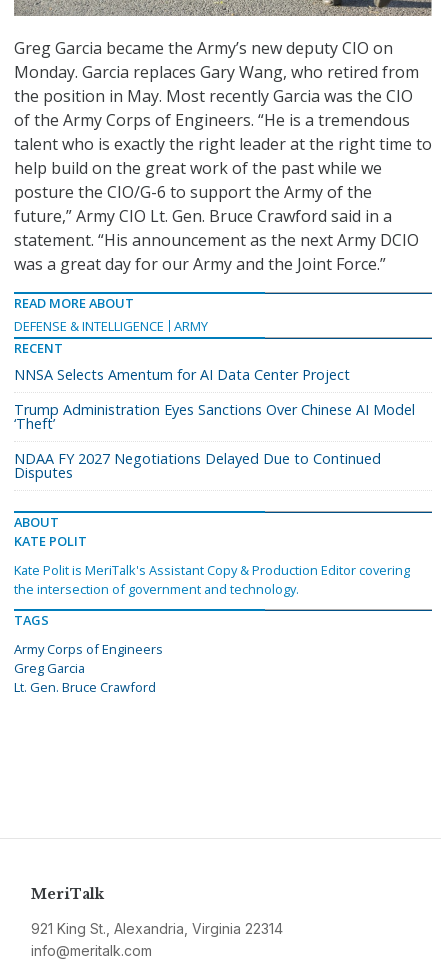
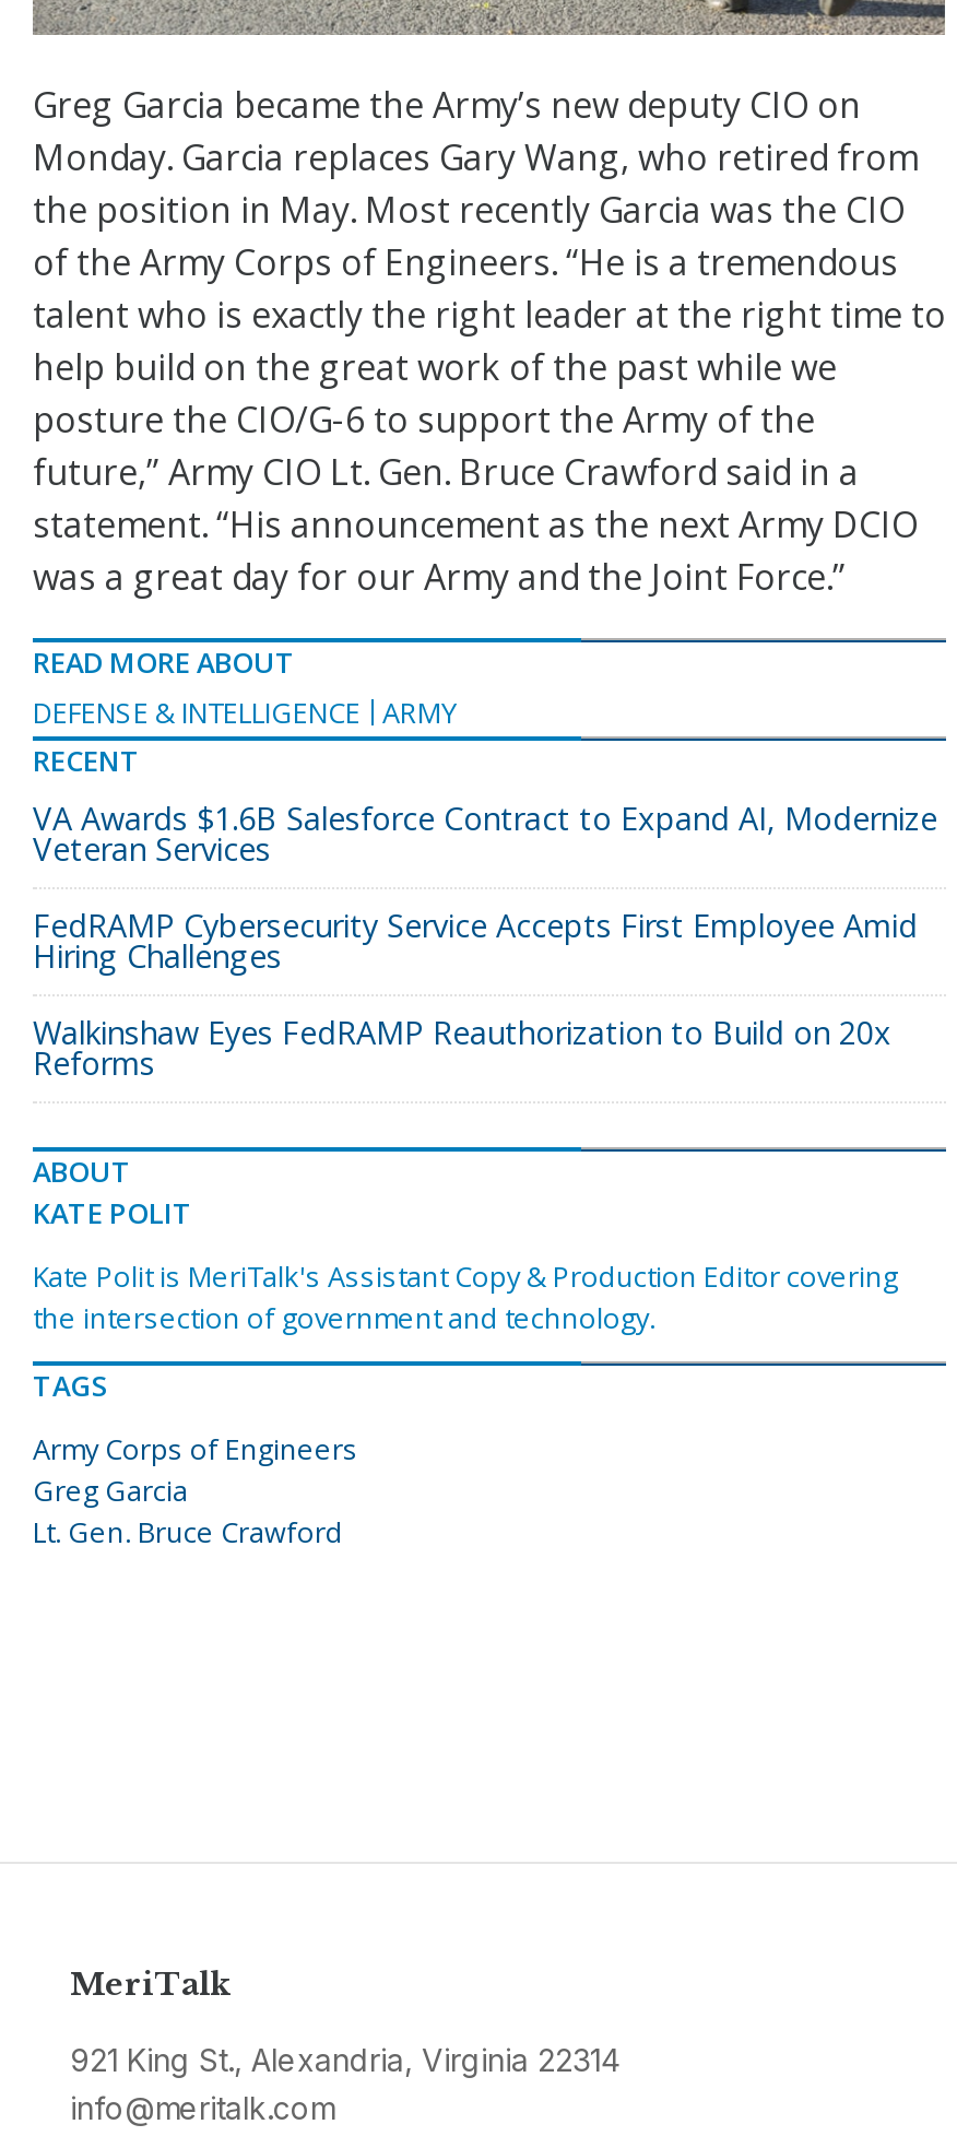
[14,365,350,384] NNSA Selects Amentum for AI Data Center Project -> [33,798,937,870] VA Awards $1.6B Salesforce Contract to Expand AI, Modernize | Veteran Services
[14,400,415,433] Trump Administration Eyes Sanctions Over Chinese AI Model | ‘Theft’ -> [33,905,918,977] FedRAMP Cybersecurity Service Accepts First Employee Amid | Hiring Challenges
[14,449,381,482] NDAA FY 2027 Negotiations Delayed Due to Continued | Disputes -> [33,1012,891,1084] Walkinshaw Eyes FedRAMP Reauthorization to Build on 20x | Reforms

